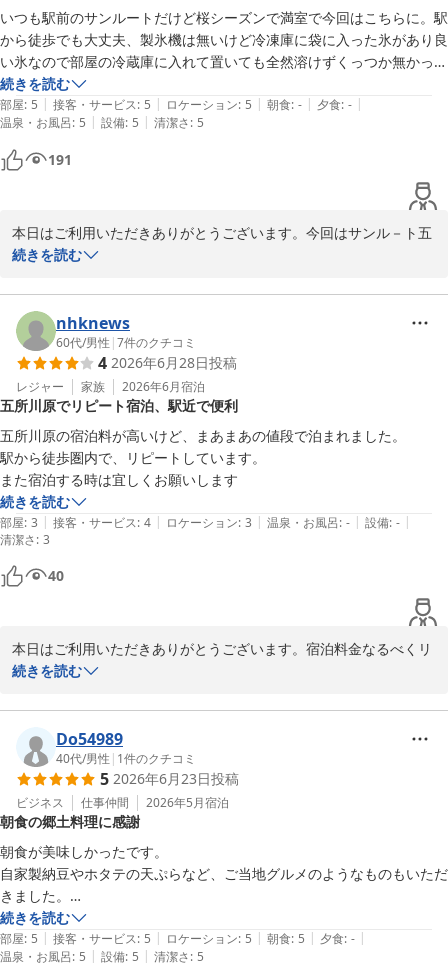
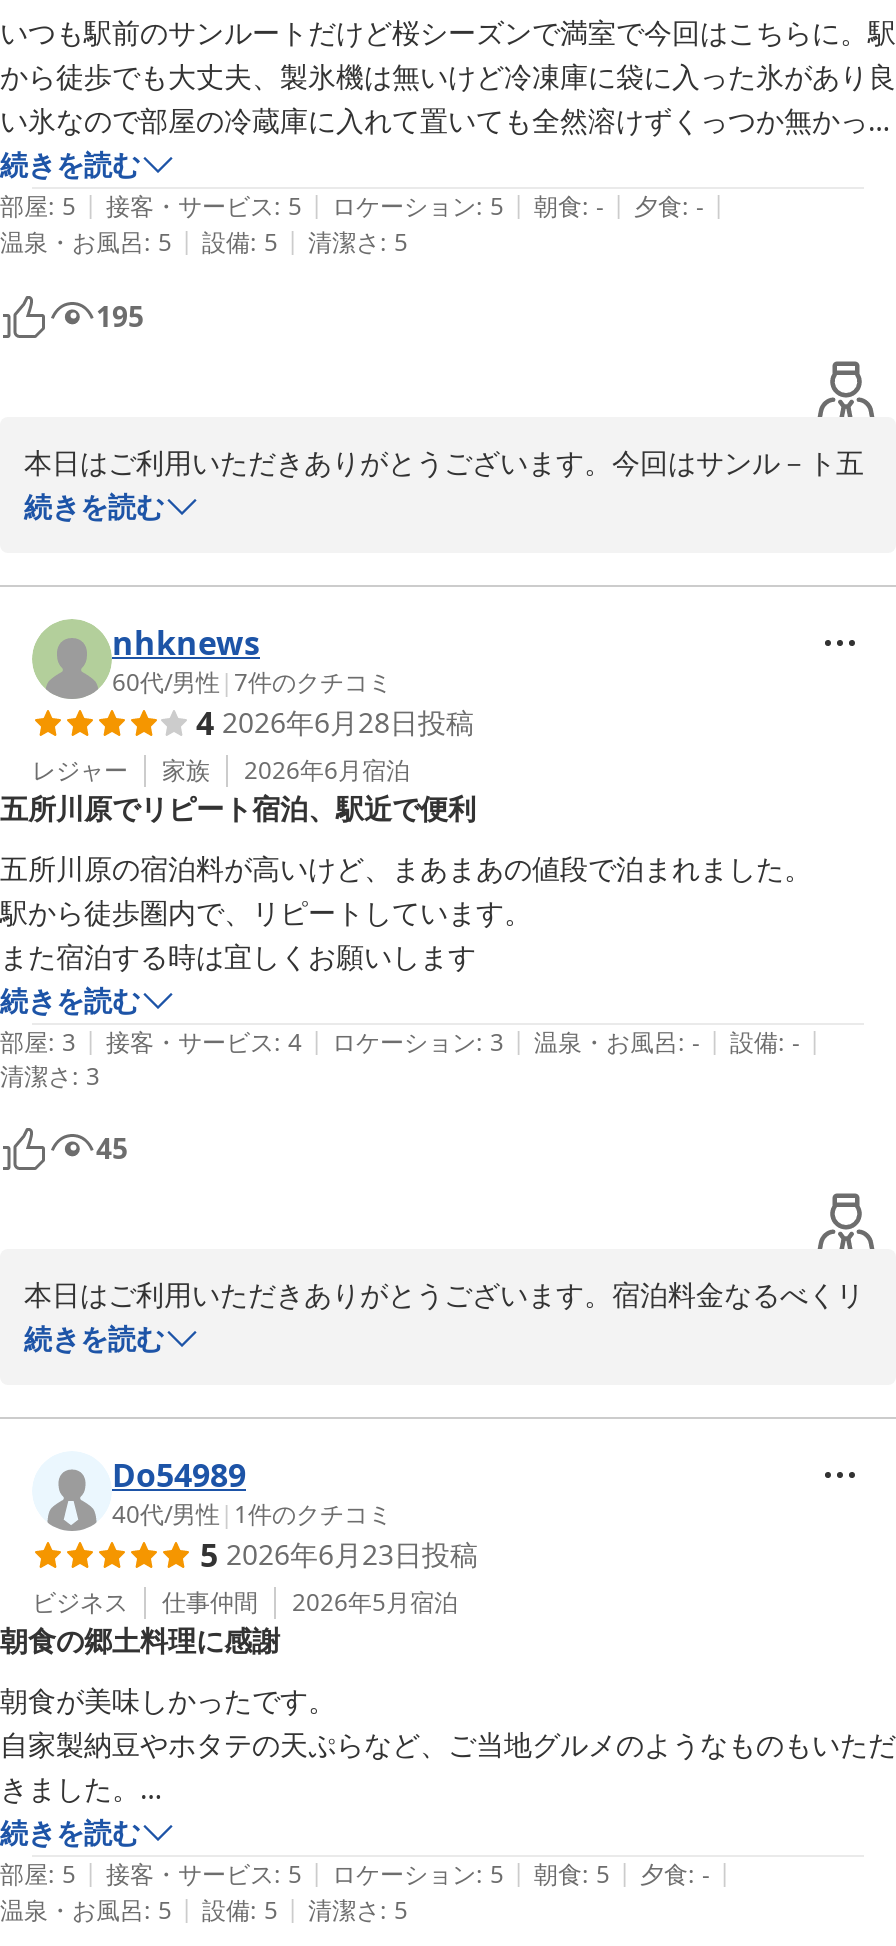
[48,150,72,169] 191 -> [96,297,144,335] 195
[48,566,64,585] 40 -> [96,1129,128,1167] 45

